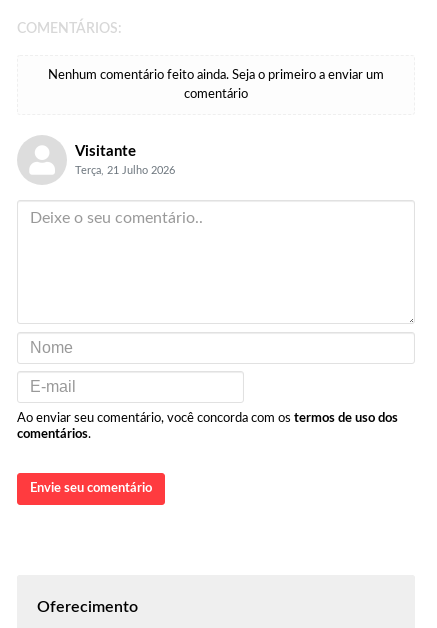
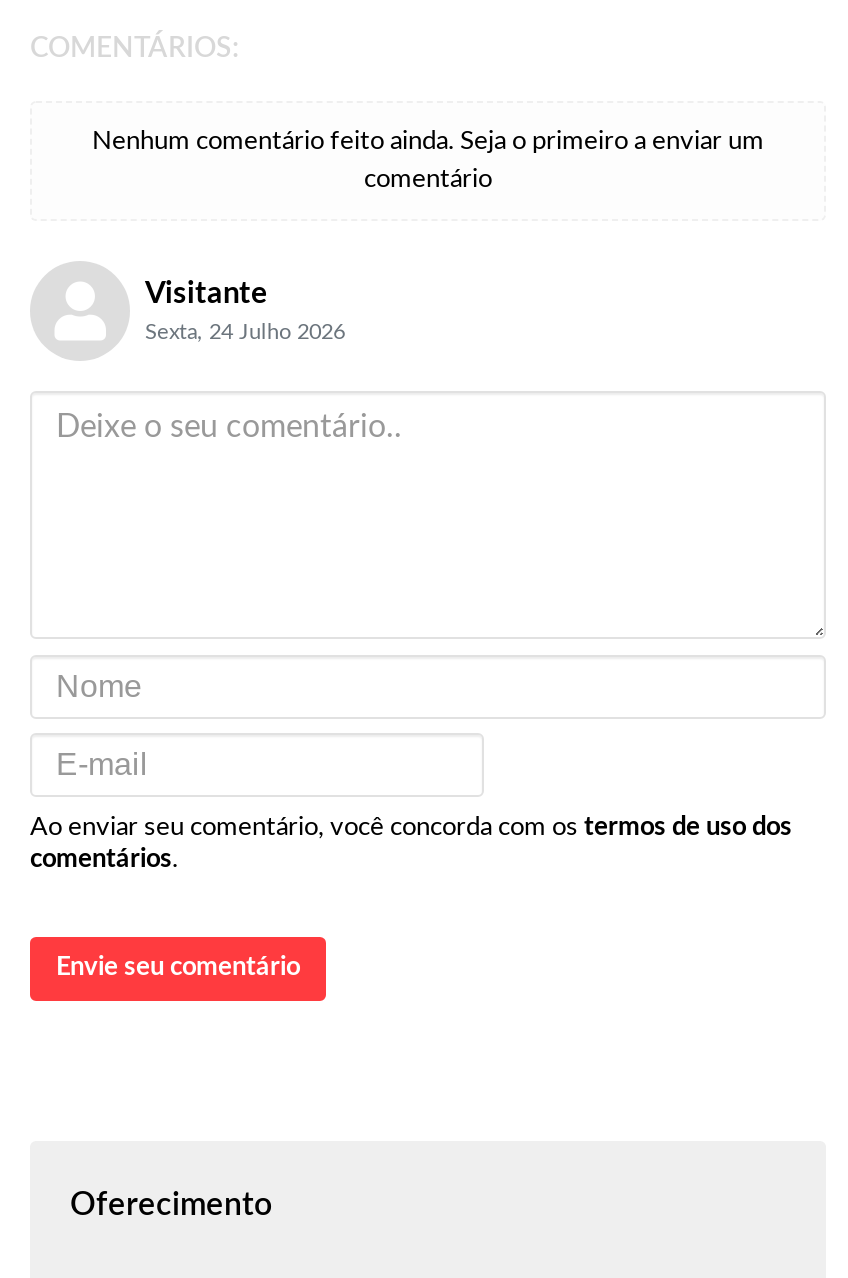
[74,165,174,176] Terça, 21 Julho 2026 -> [145,322,345,344] Sexta, 24 Julho 2026

